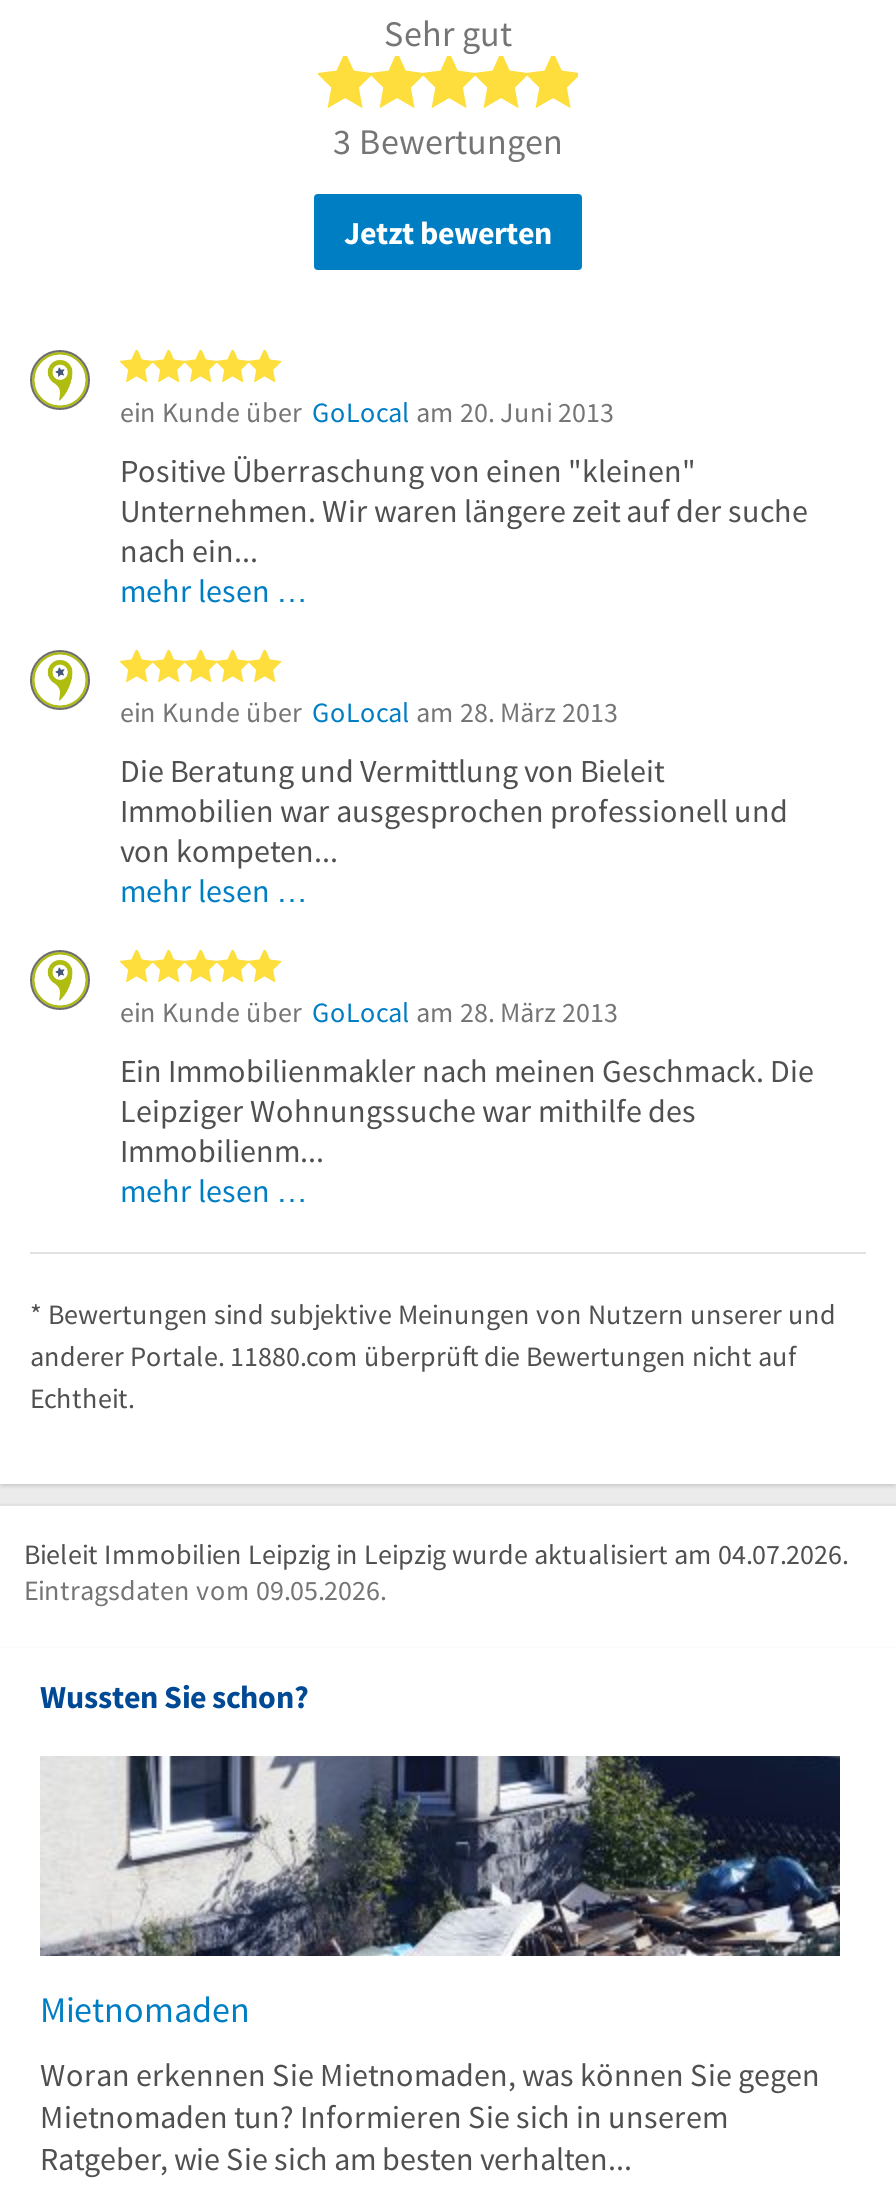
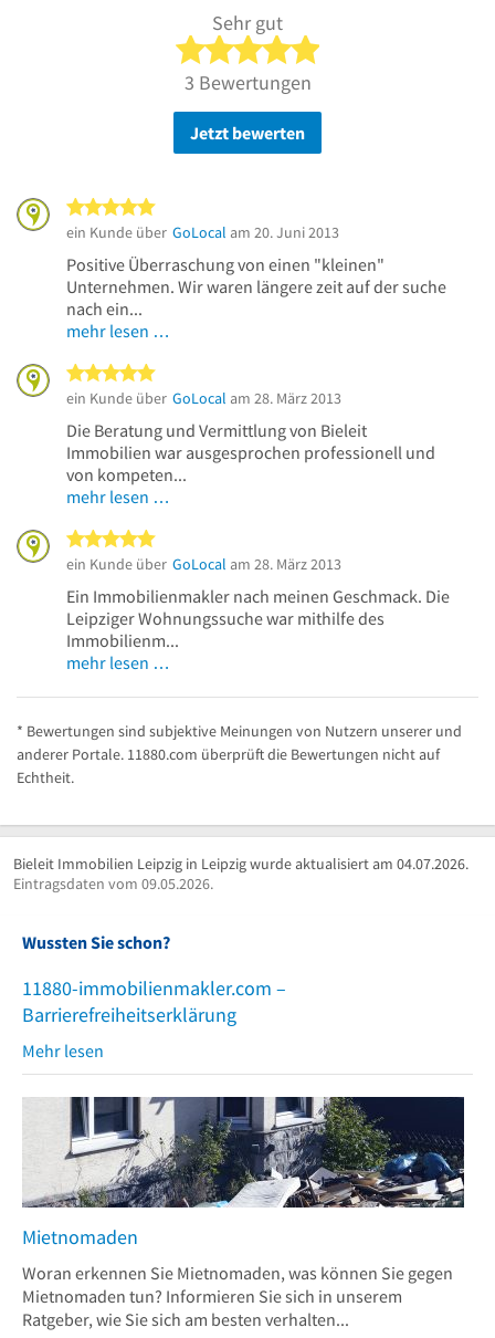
none -> [22,975,286,1061] 11880-immobilienmakler.com – | Barrierefreiheitserklärung | Mehr lesen

